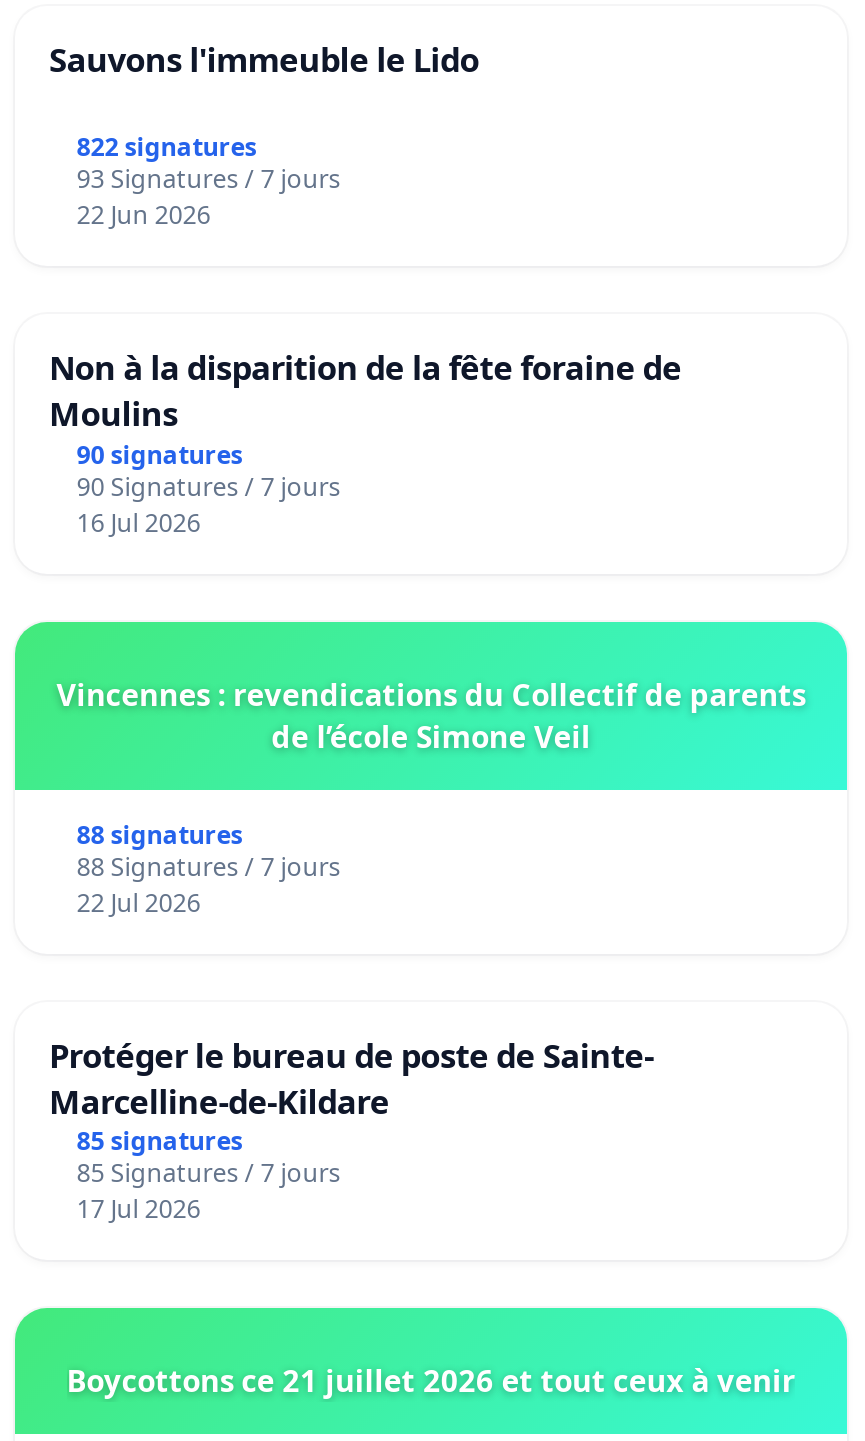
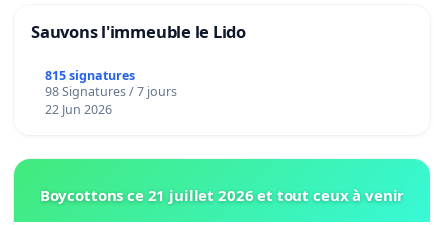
[77,129,257,163] 822 signatures -> [45,67,135,84] 815 signatures
[77,161,341,195] 93 Signatures / 7 jours -> [45,83,177,100] 98 Signatures / 7 jours
[49,343,682,539] Non à la disparition de la fête foraine de | Moulins | 90 signatures | 90 Signatures / 7 jours | 16 Jul 2026 -> none
[13,619,849,1227] [image] | Vincennes : revendications du Collectif de parents | de l’école Simone Veil | 88 signatures | 88 Signatures / 7 jours | 22 Jul 2026 | Protéger le bureau de poste de Sainte- | Marcelline-de-Kildare | 85 signatures | 85 Signatures / 7 jours | 17 Jul 2026 -> none

